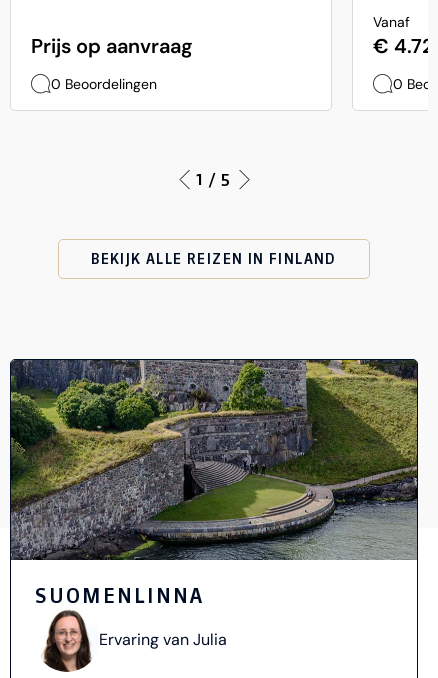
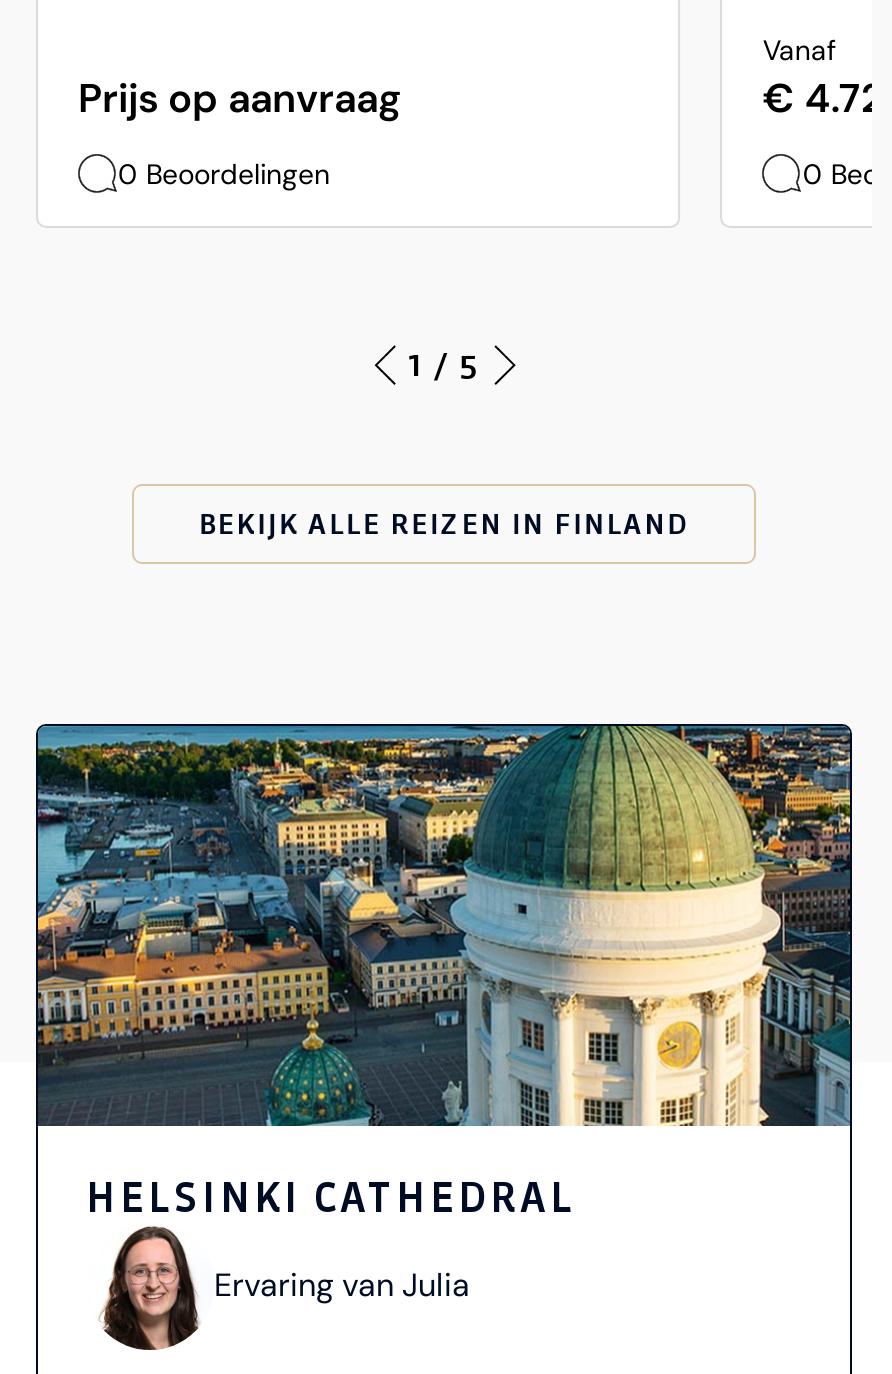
[10,359,418,608] [image] | SUOMENLINNA -> [36,724,852,1222] [image] | HELSINKI CATHEDRAL

